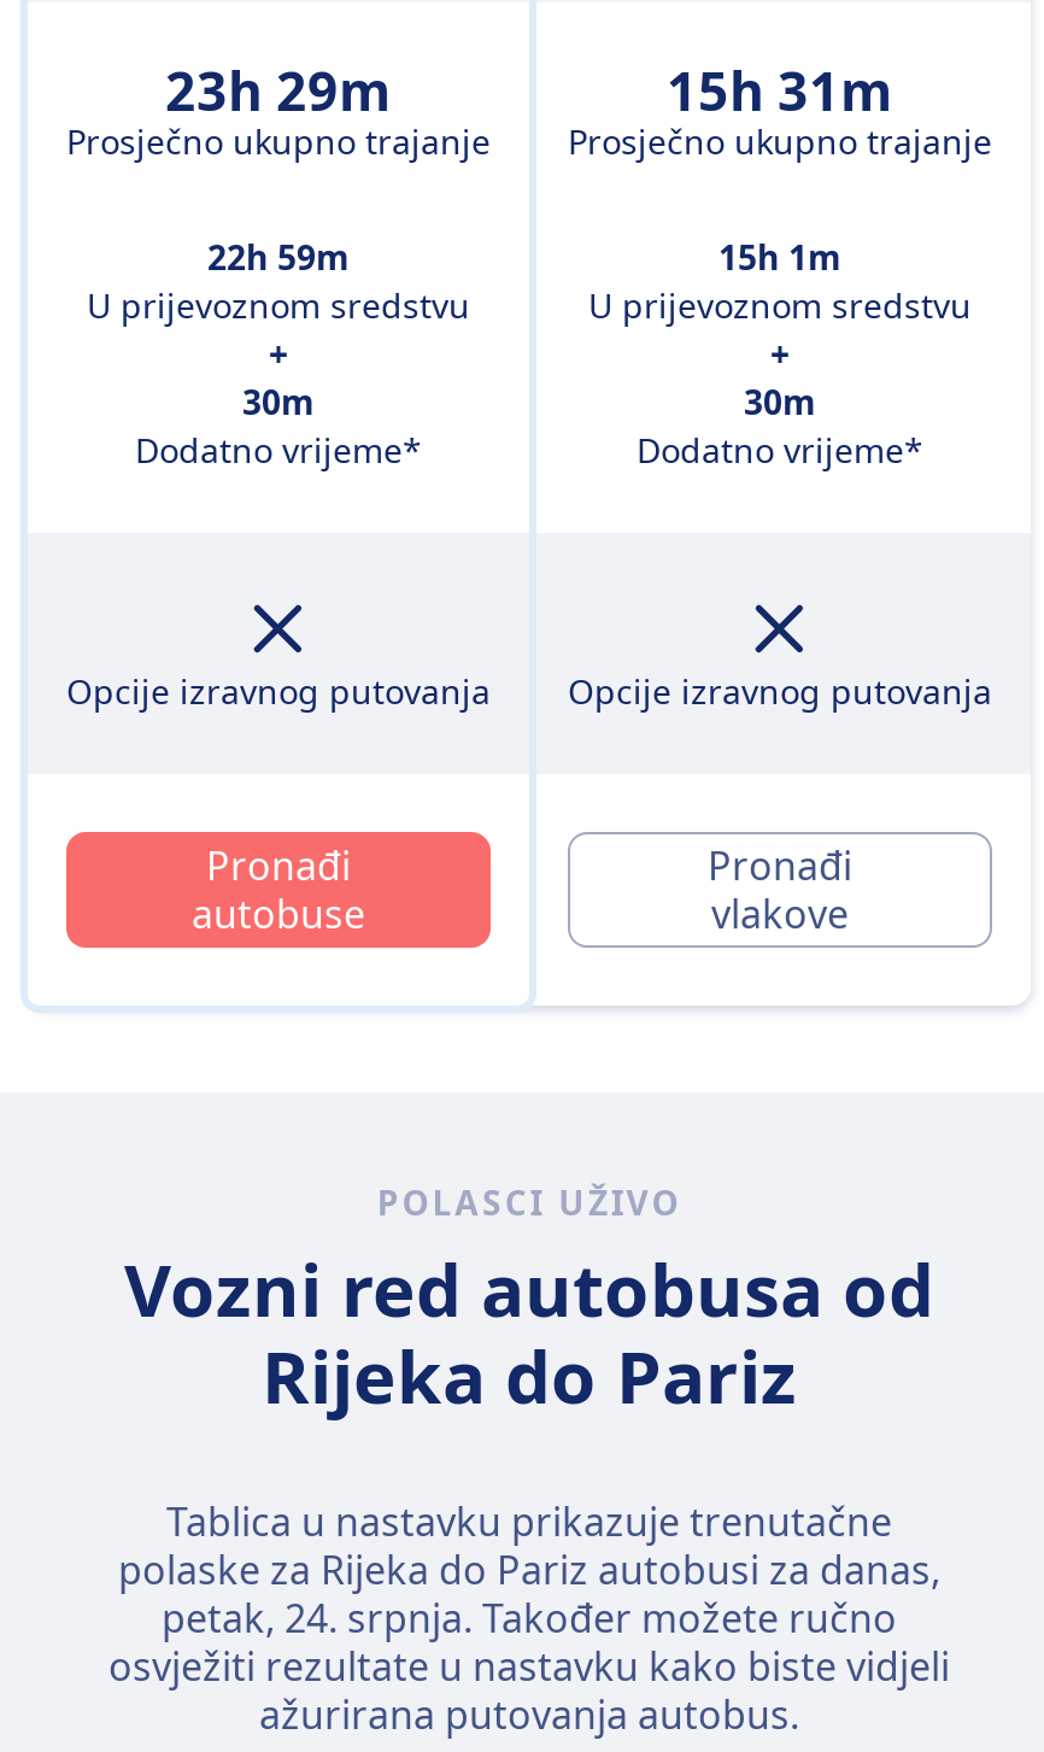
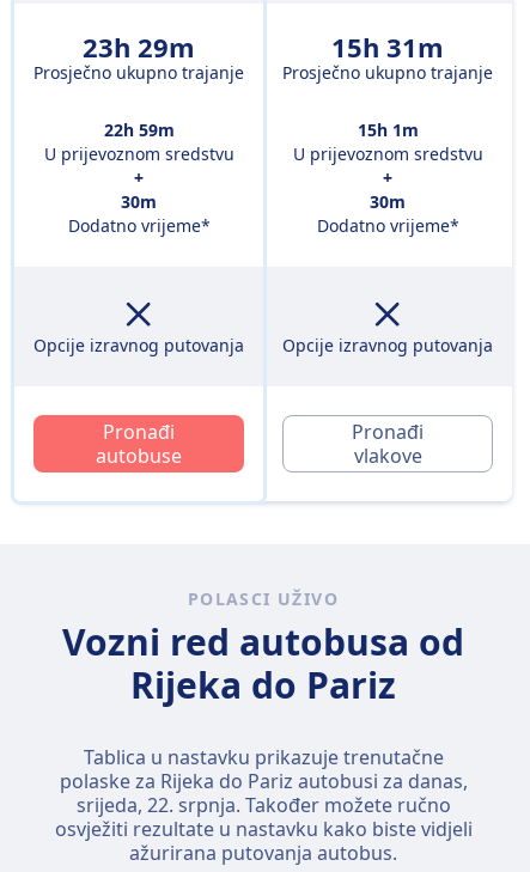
[162,1592,897,1645] petak, 24. srpnja. Također možete ručno -> [76,792,450,818] srijeda, 22. srpnja. Također možete ručno

